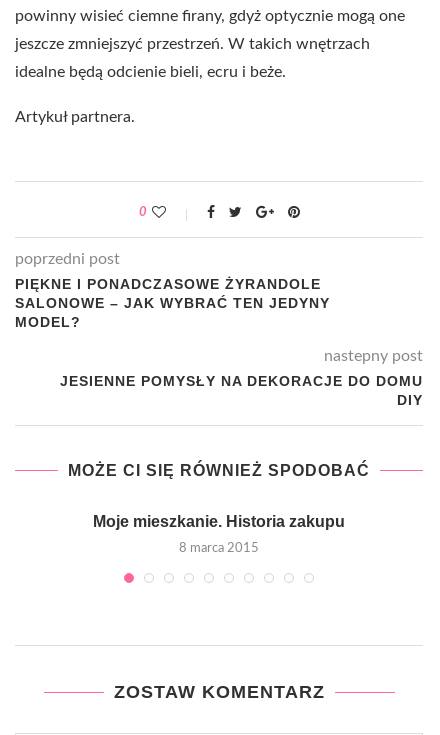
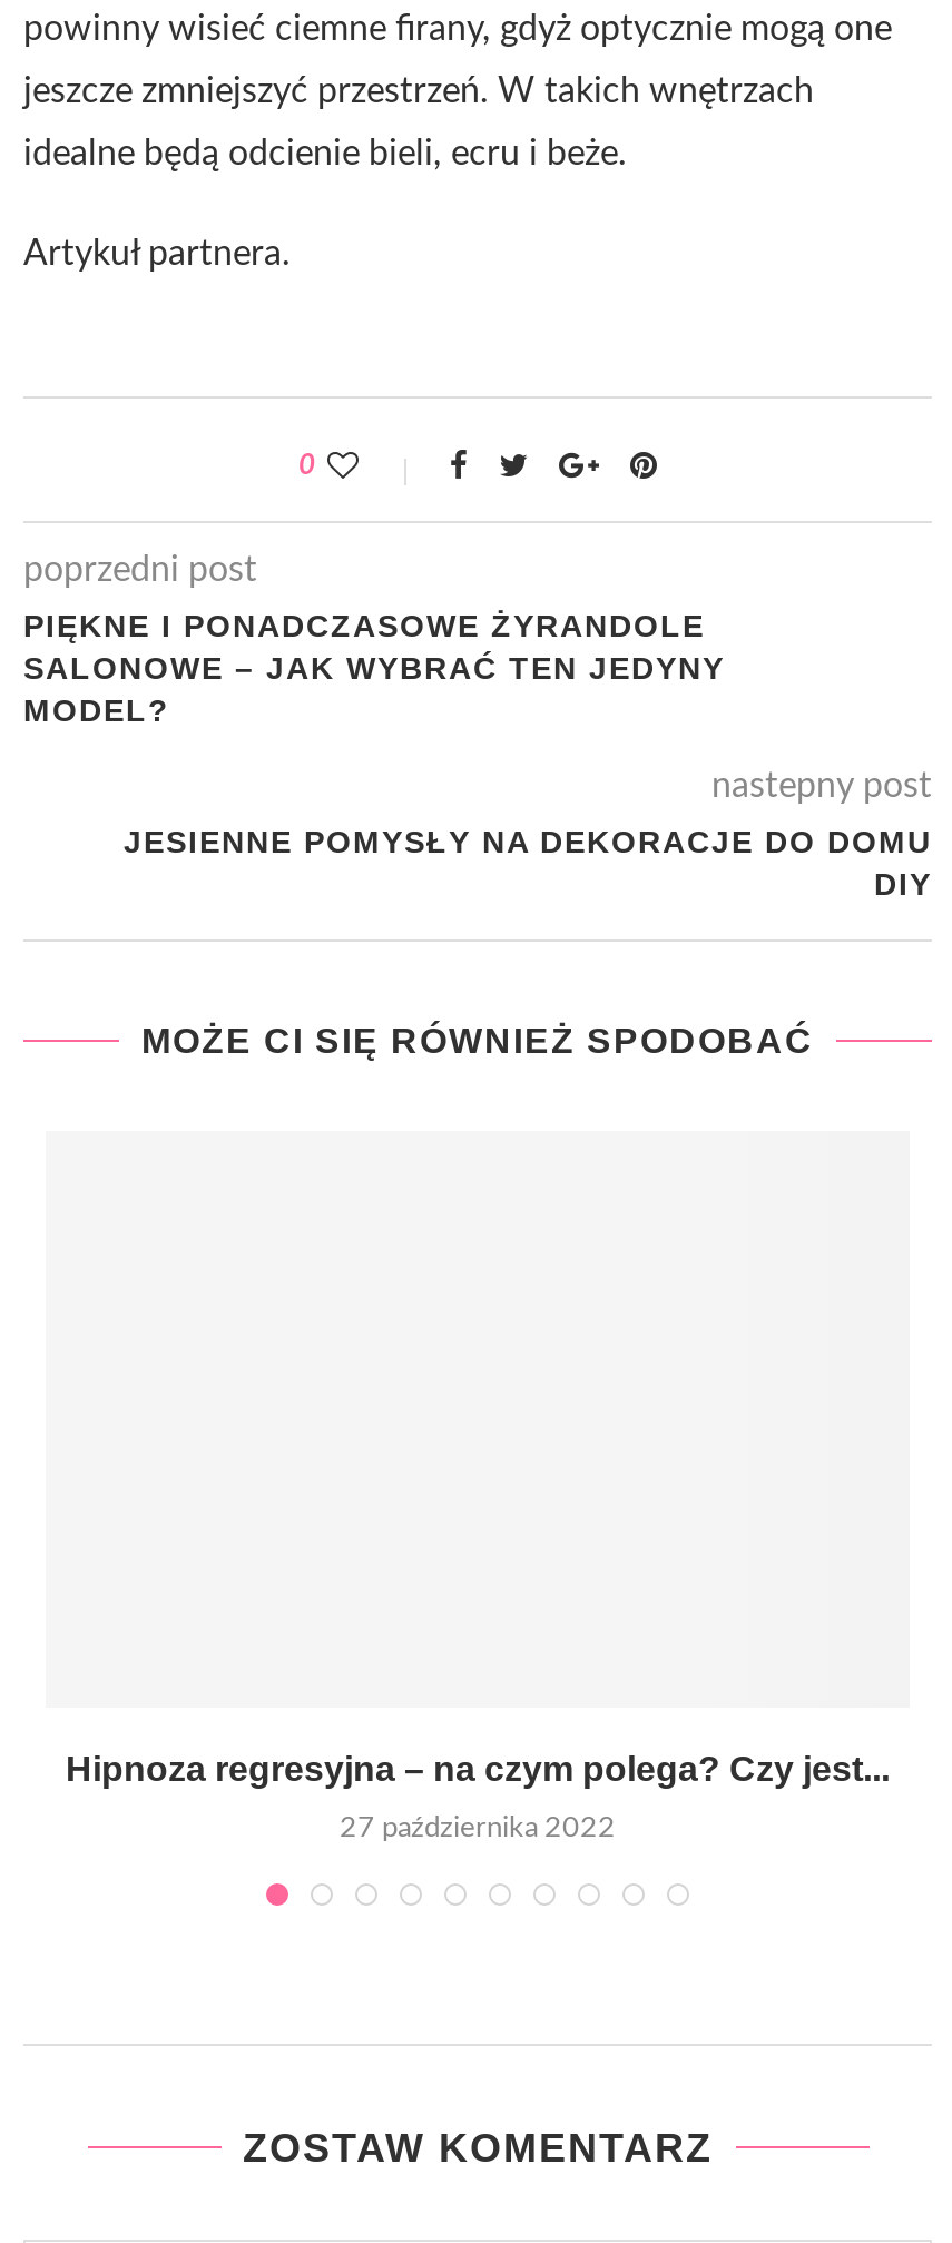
[93,513,345,530] Moje mieszkanie. Historia zakupu -> [66,1750,890,1788] Hipnoza regresyjna – na czym polega? Czy jest...
[179,542,259,555] 8 marca 2015 -> [340,1815,616,1844] 27 października 2022

